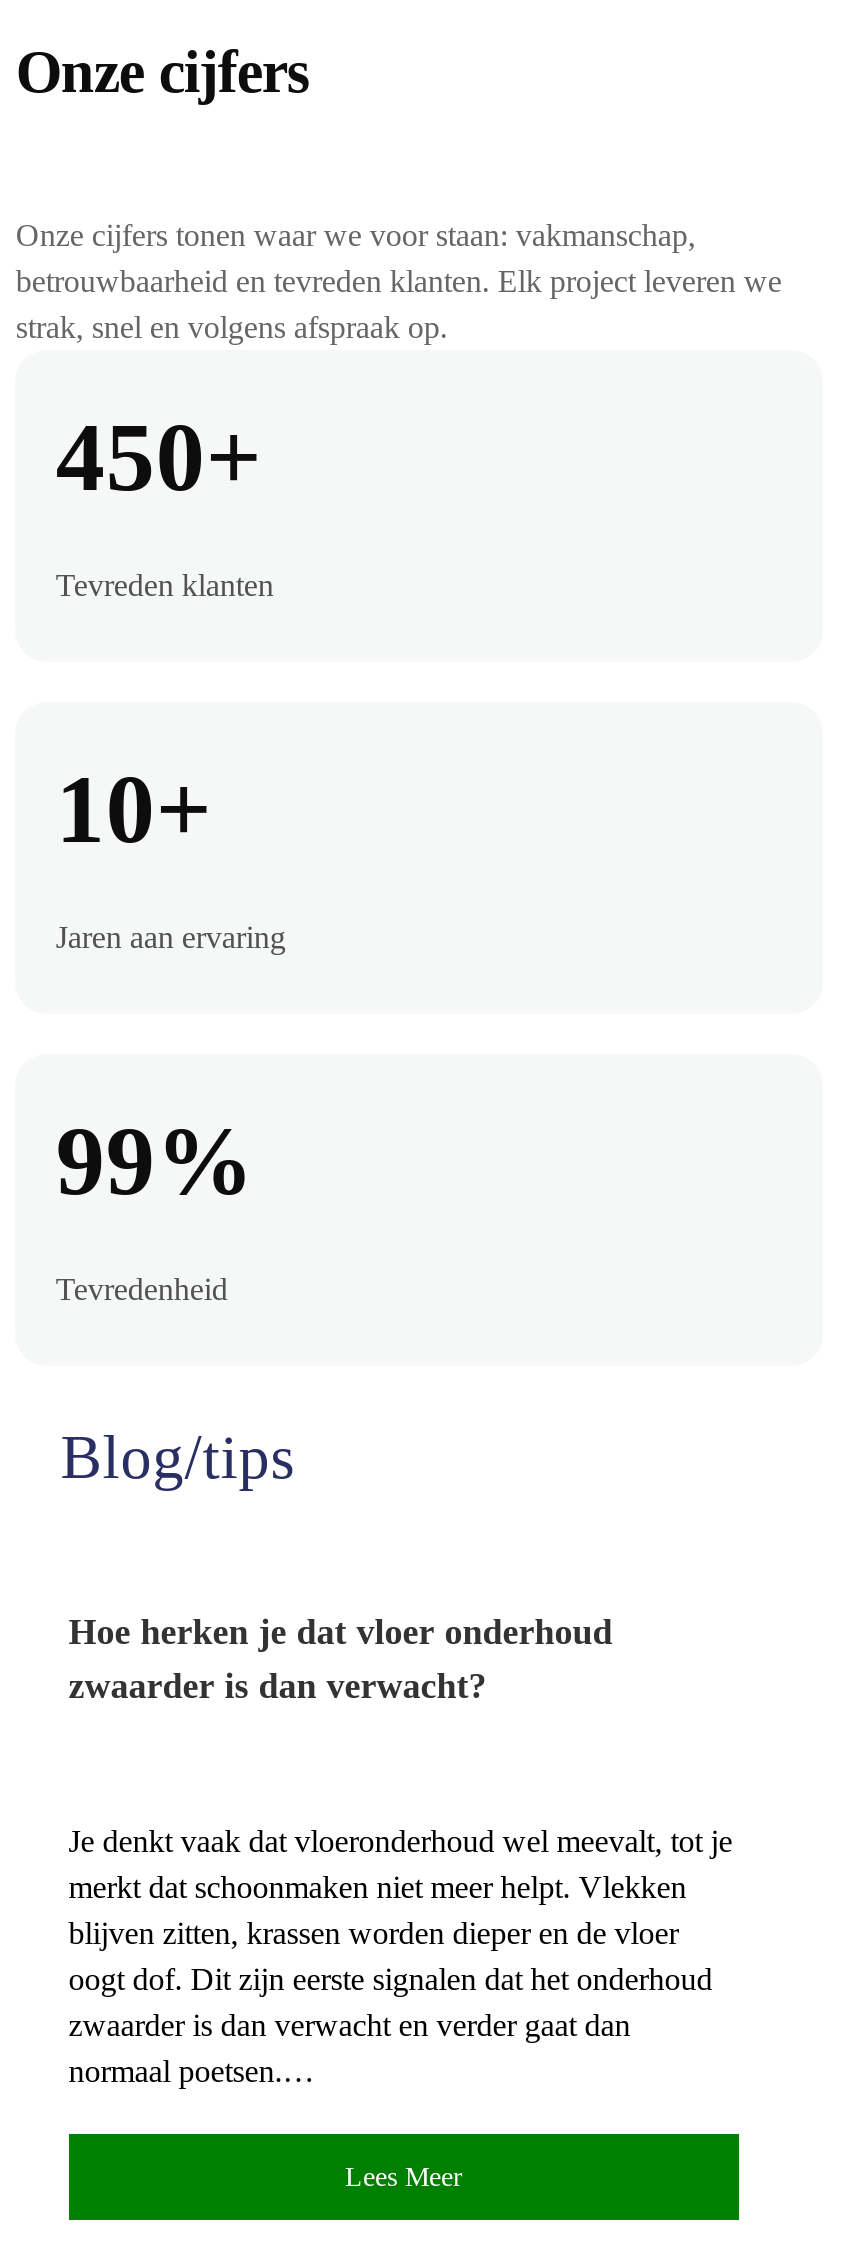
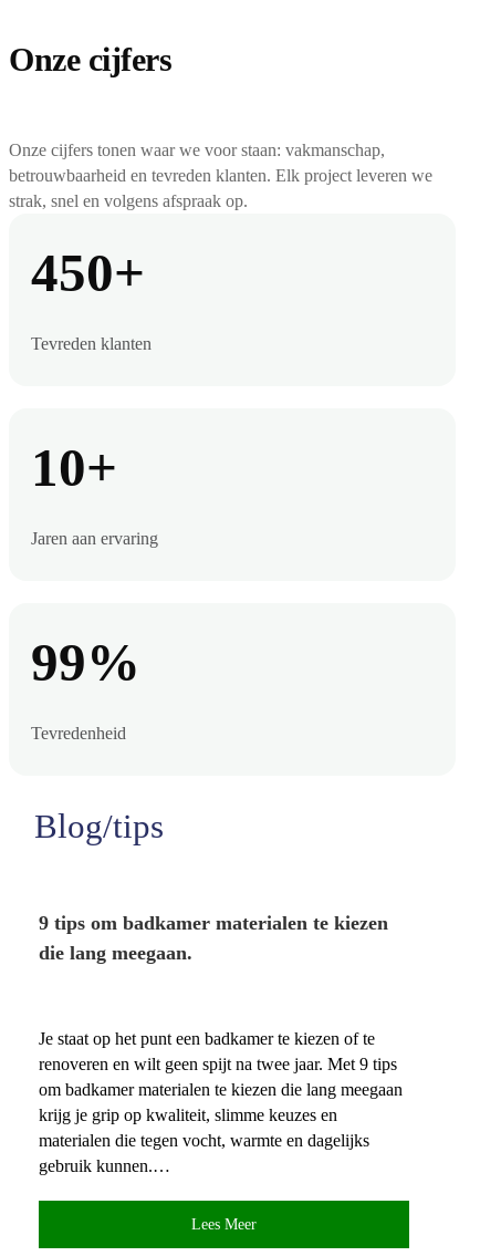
[69,1613,613,1707] Hoe herken je dat vloer onderhoud | zwaarder is dan verwacht? -> [38,912,388,964] 9 tips om badkamer materialen te kiezen | die lang meegaan.
[69,1825,733,2089] Je denkt vaak dat vloeronderhoud wel meevalt, tot je | merkt dat schoonmaken niet meer helpt. Vlekken | blijven zitten, krassen worden dieper en de vloer | oogt dof. Dit zijn eerste signalen dat het onderhoud | zwaarder is dan verwacht en verder gaat dan | normaal poetsen.… -> [38,1029,402,1175] Je staat op het punt een badkamer te kiezen of te | renoveren en wilt geen spijt na twee jaar. Met 9 tips | om badkamer materialen te kiezen die lang meegaan | krijg je grip op kwaliteit, slimme keuzes en | materialen die tegen vocht, warmte en dagelijks | gebruik kunnen.…

